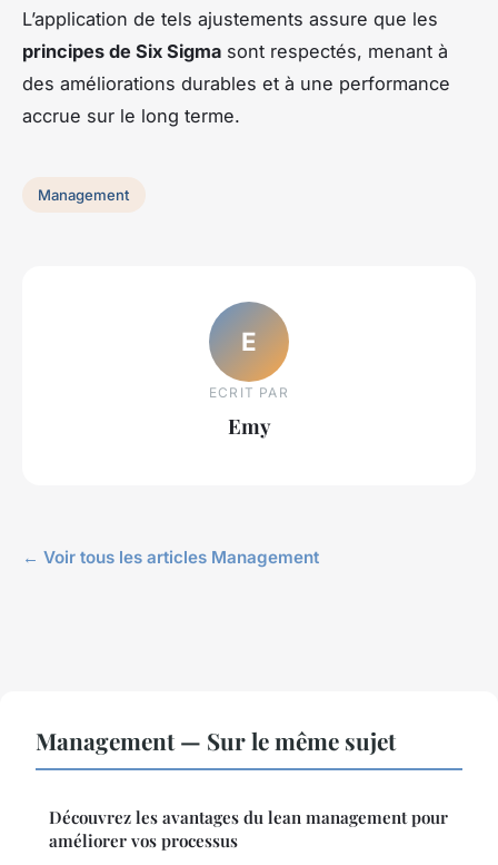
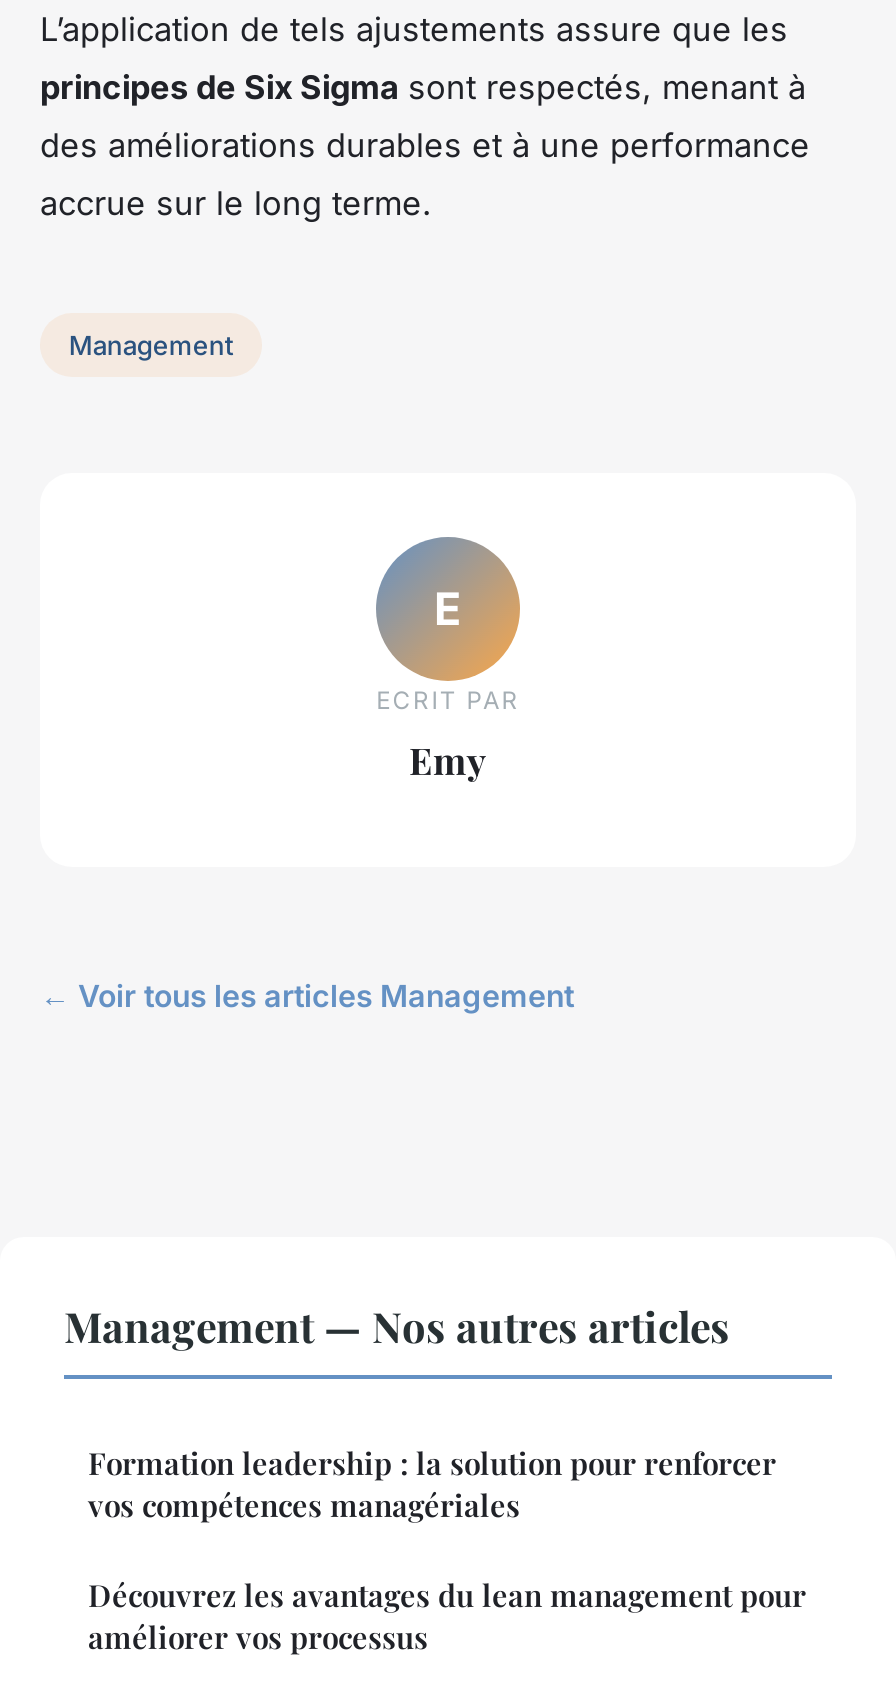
[36,725,396,756] Management — Sur le même sujet -> [64,1297,776,1525] Management — Nos autres articles | Formation leadership : la solution pour renforcer | vos compétences managériales

